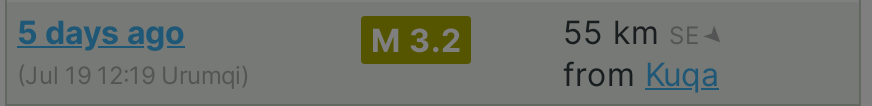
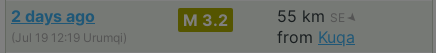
[17,13,185,53] 5 days ago -> [11,6,95,26] 2 days ago

